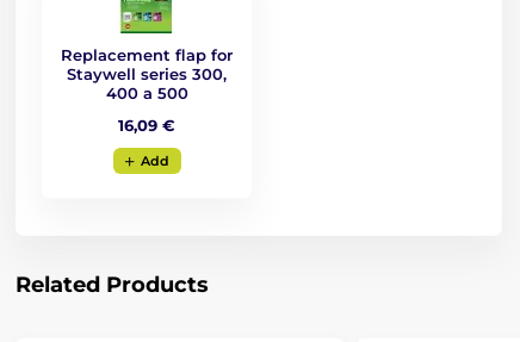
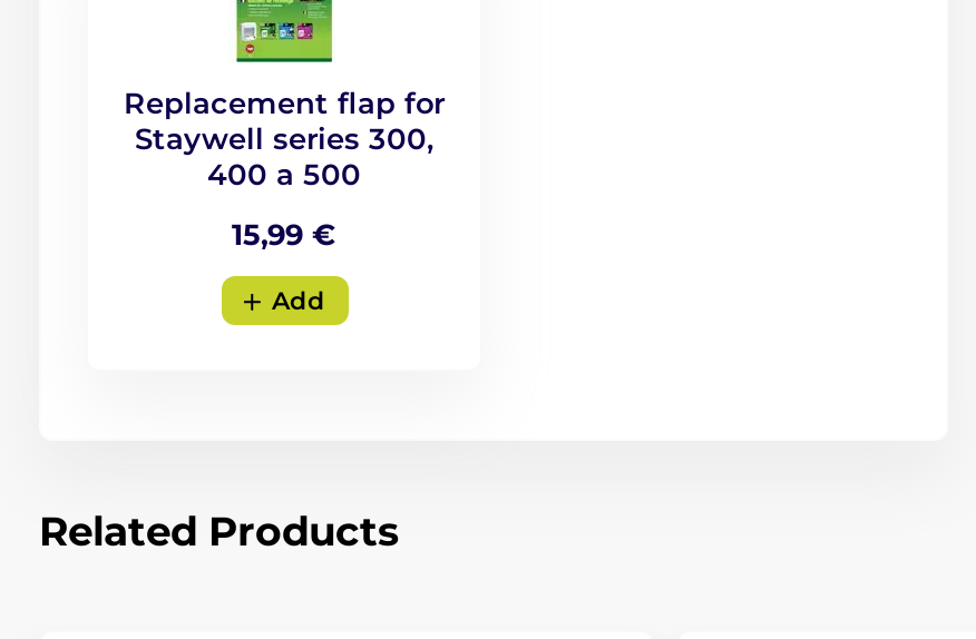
[118,115,175,135] 16,09 € -> [232,216,336,251] 15,99 €

